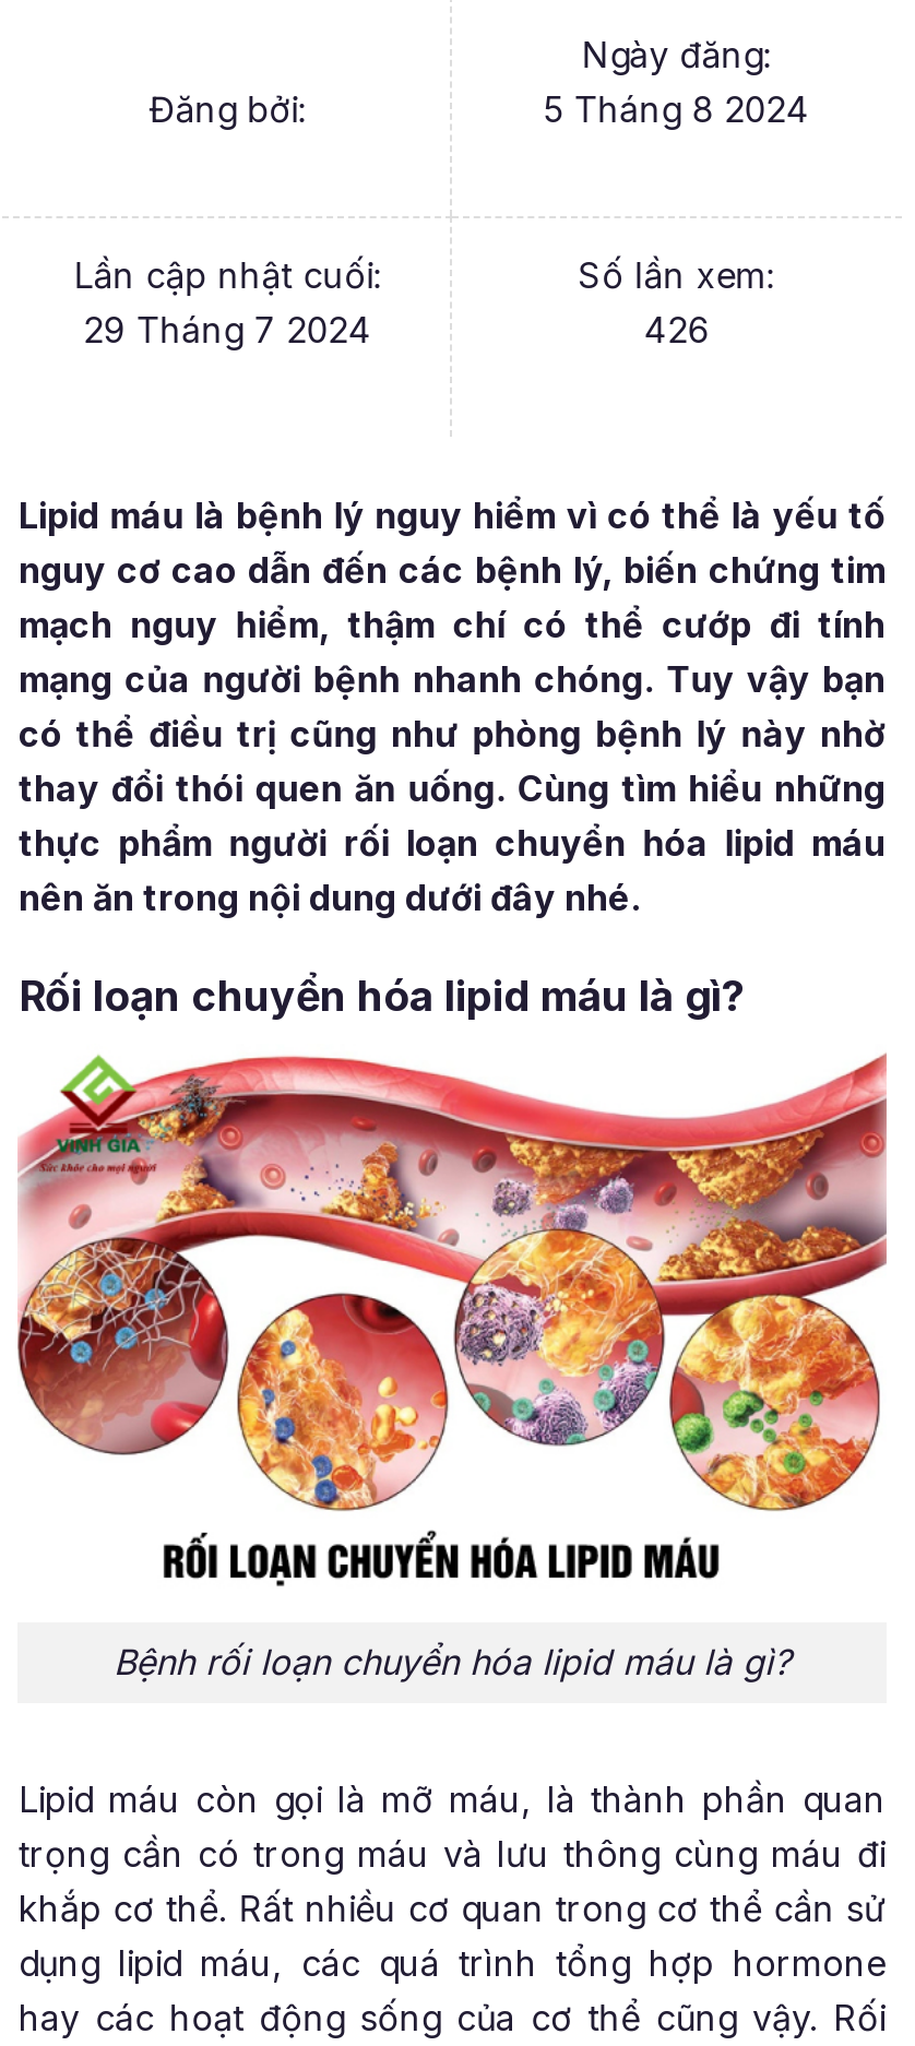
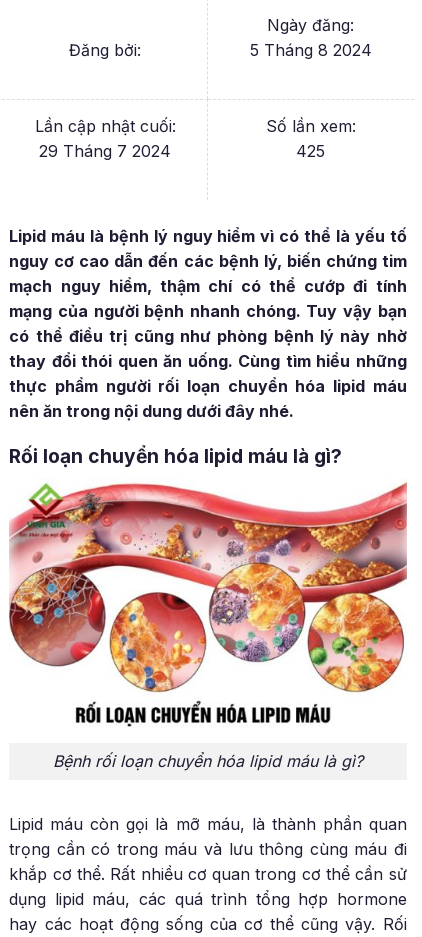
[644,307,709,351] 426 -> [296,141,325,161] 425

